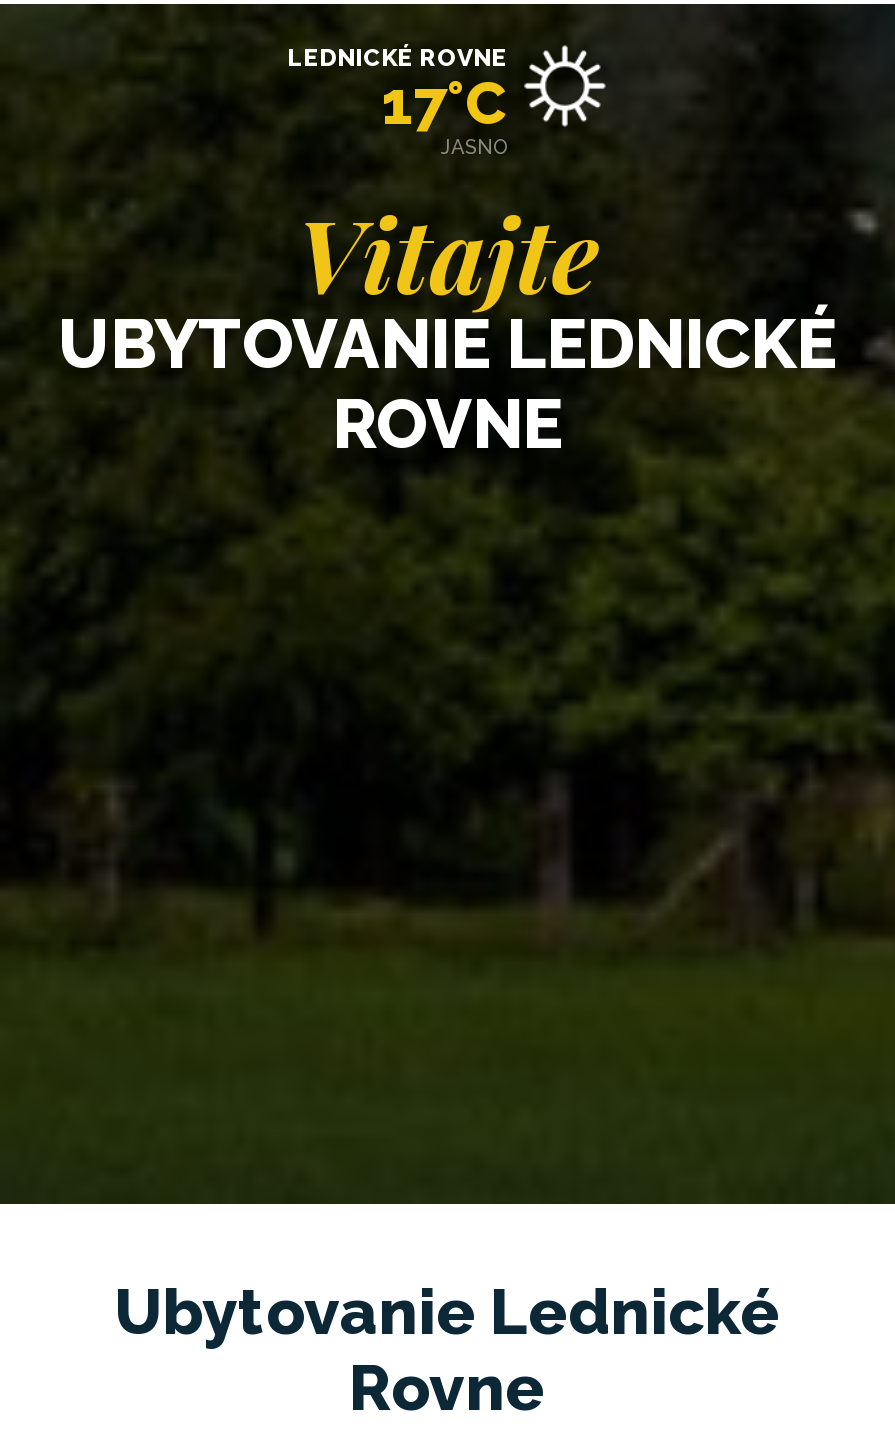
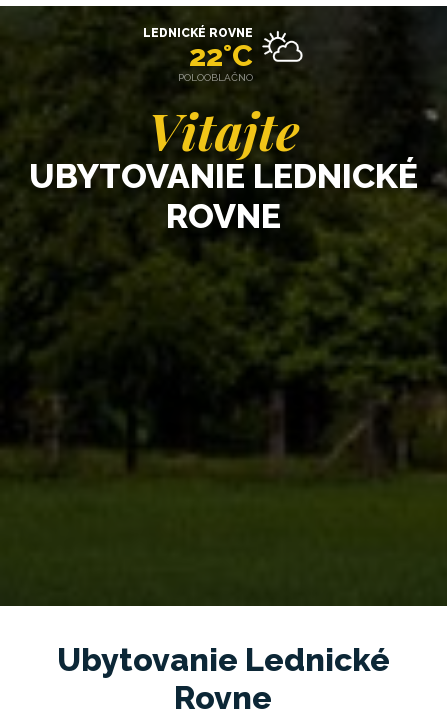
[381,44,607,158] [image] | 17°C | JASNO -> [178,28,304,83] [image] | 22°C | POLOOBLAČNO

